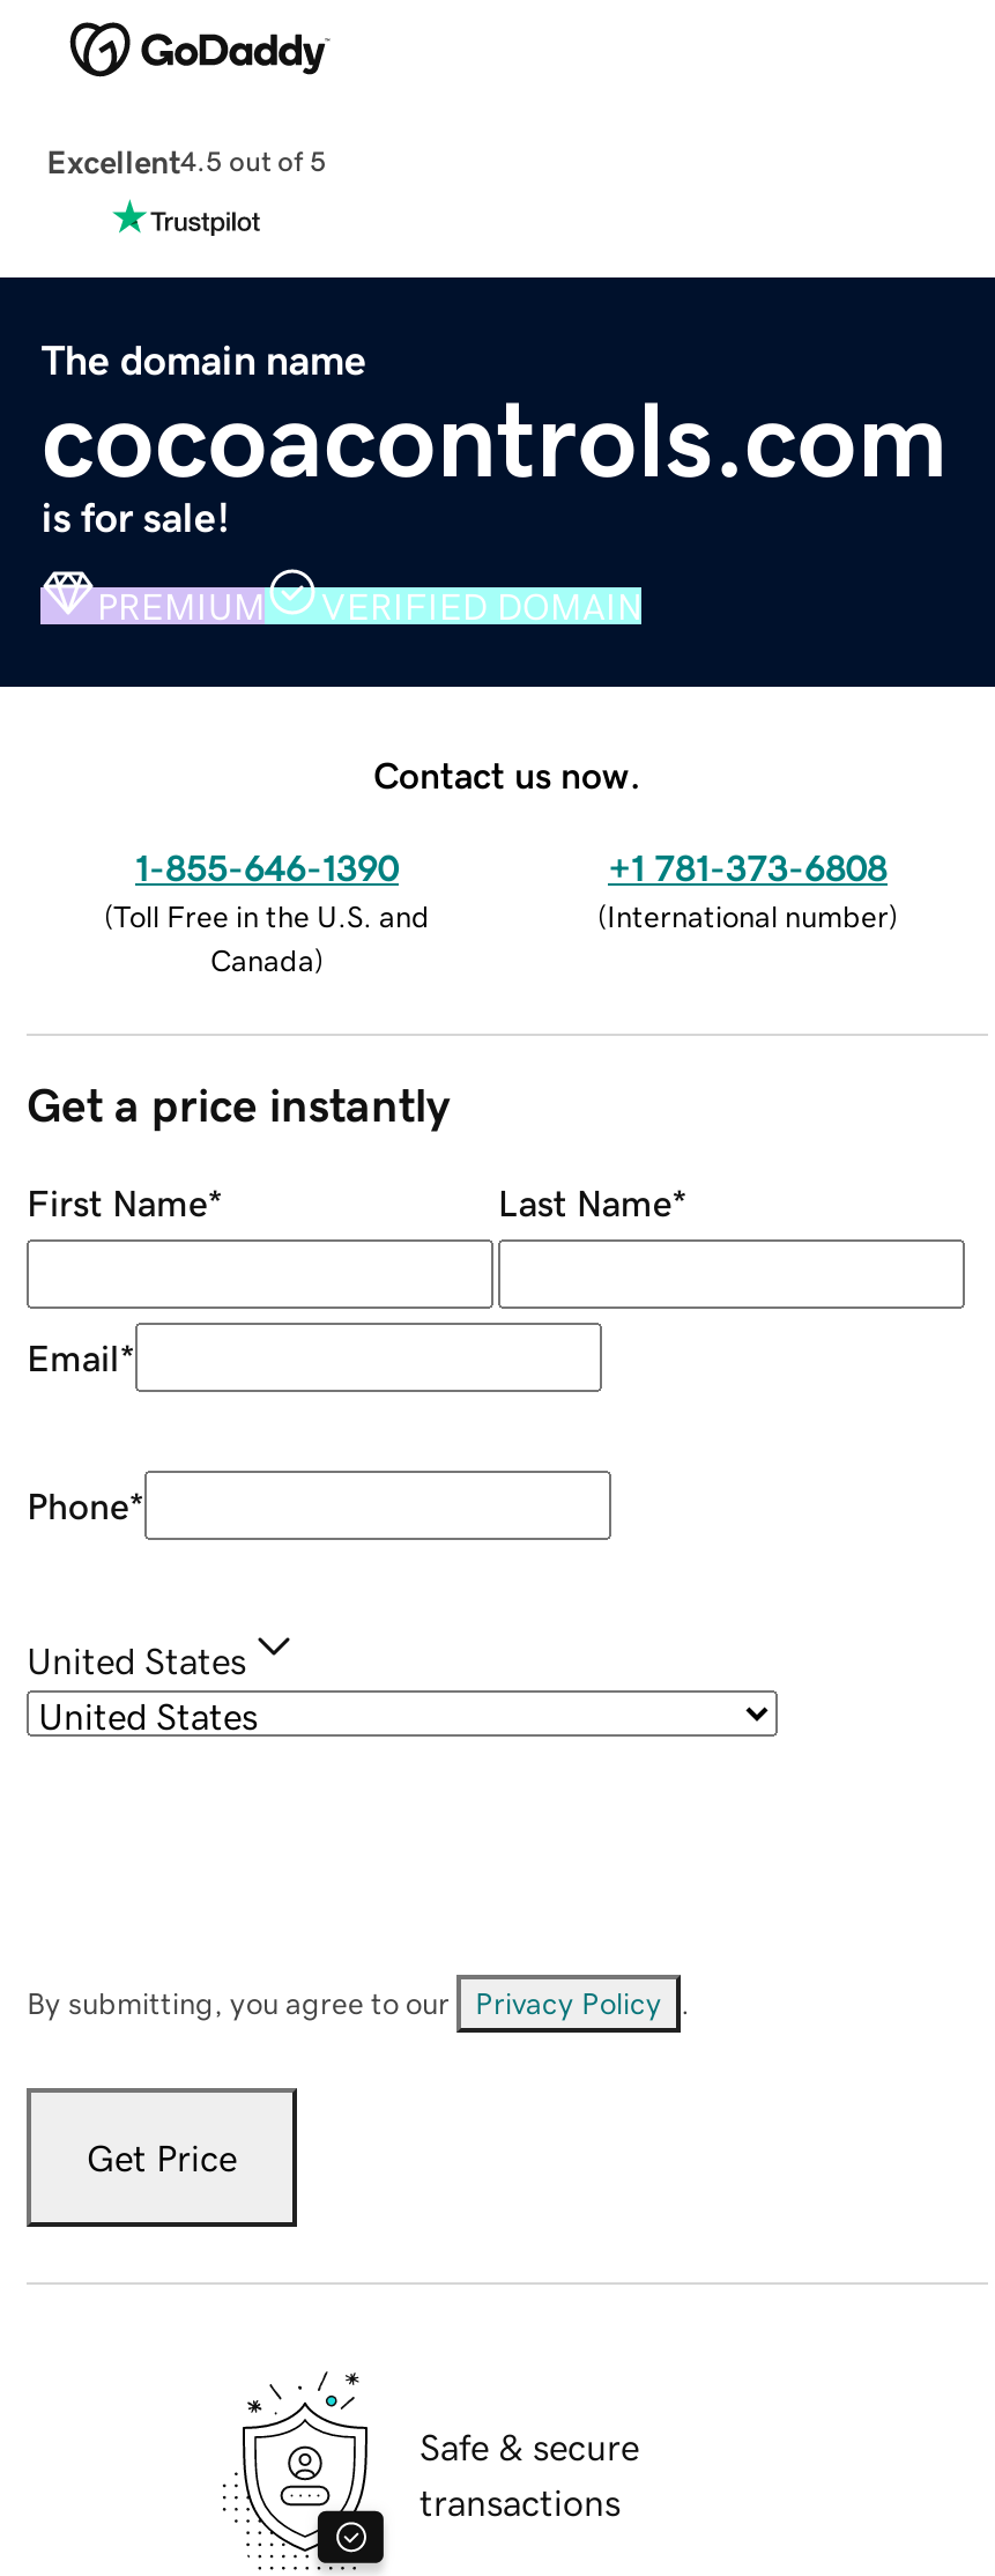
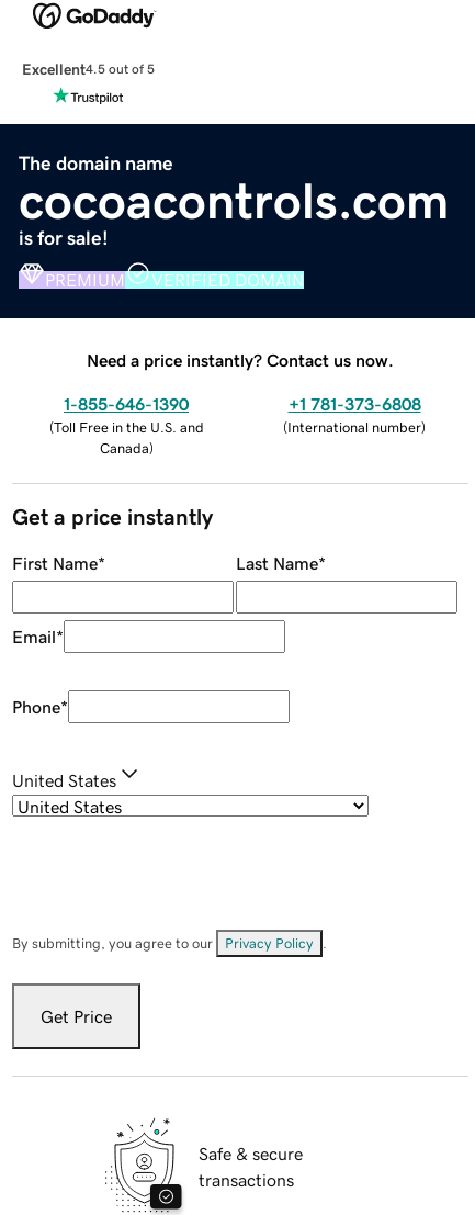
[373,755,641,792] Contact us now. -> [87,351,394,368] Need a price instantly? Contact us now.

